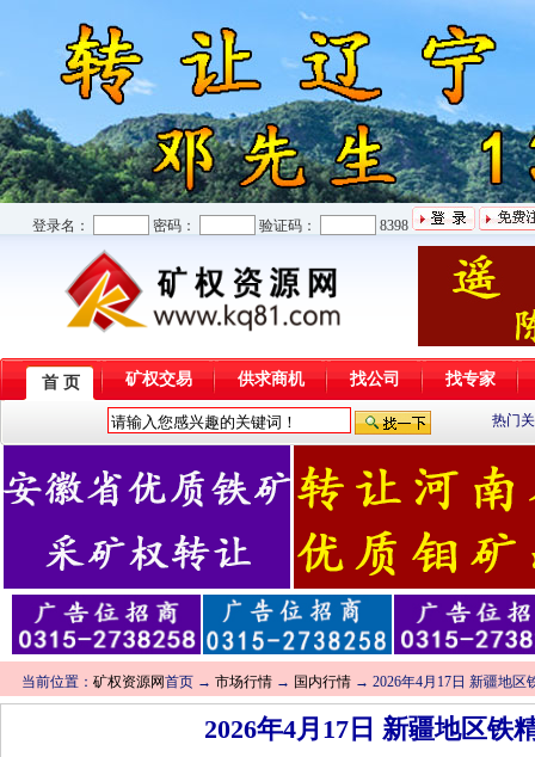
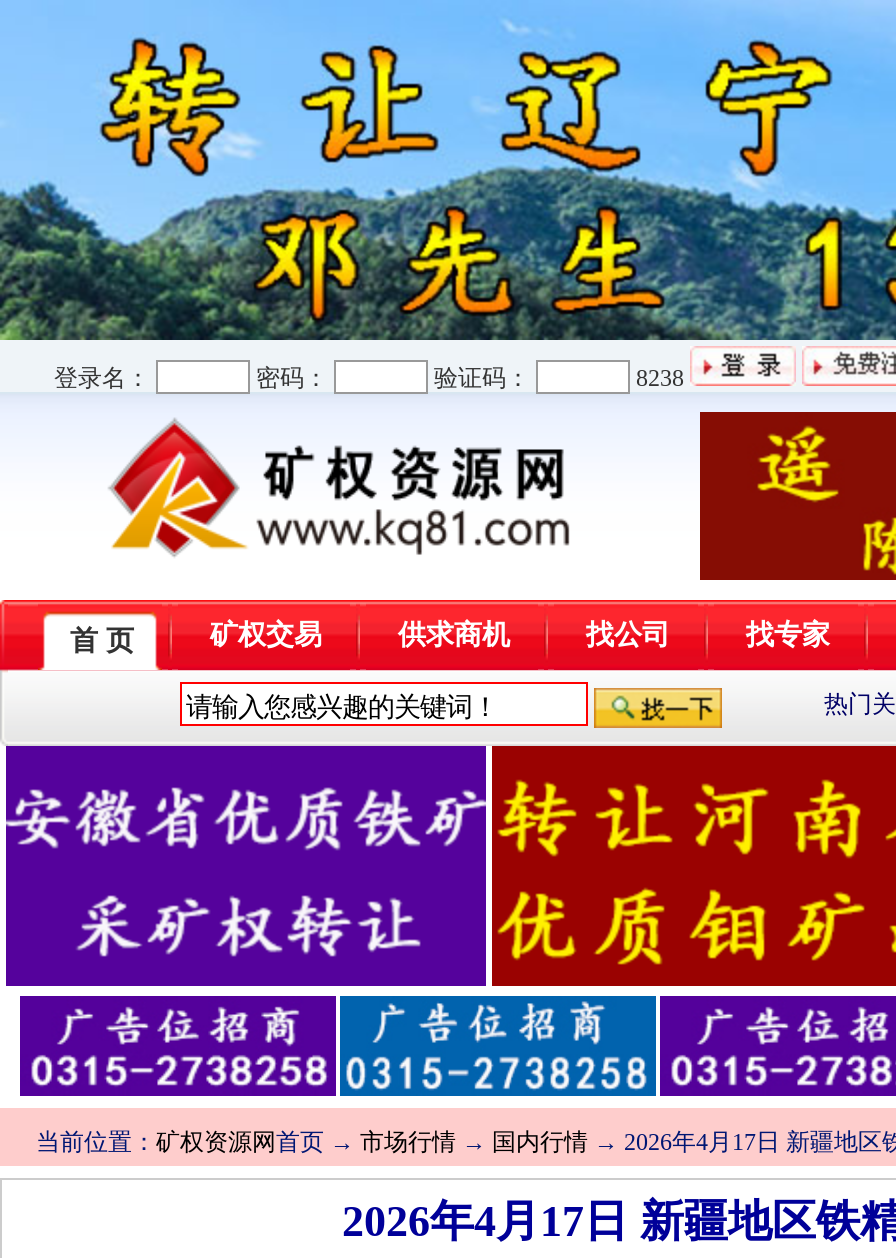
[376,217,412,234] 8398 -> [630,364,690,392] 8238

